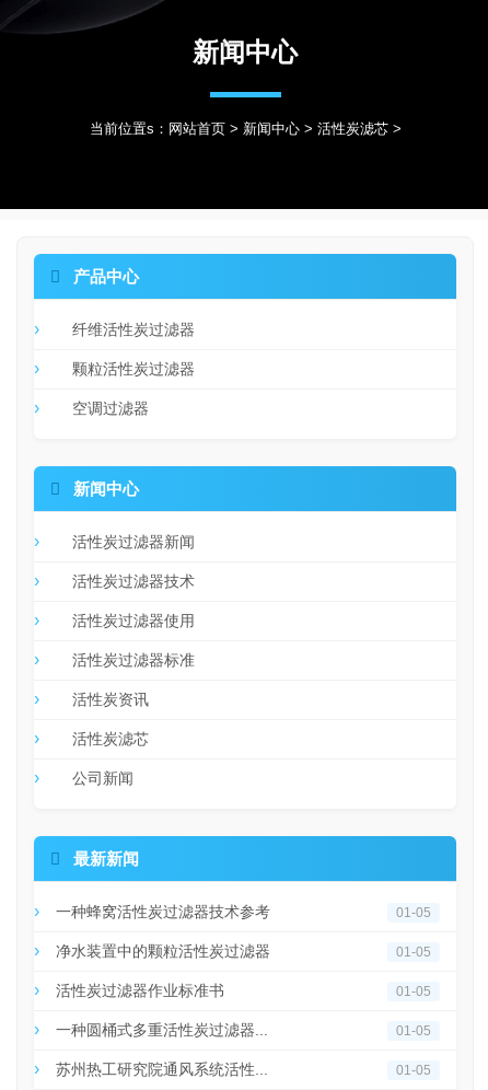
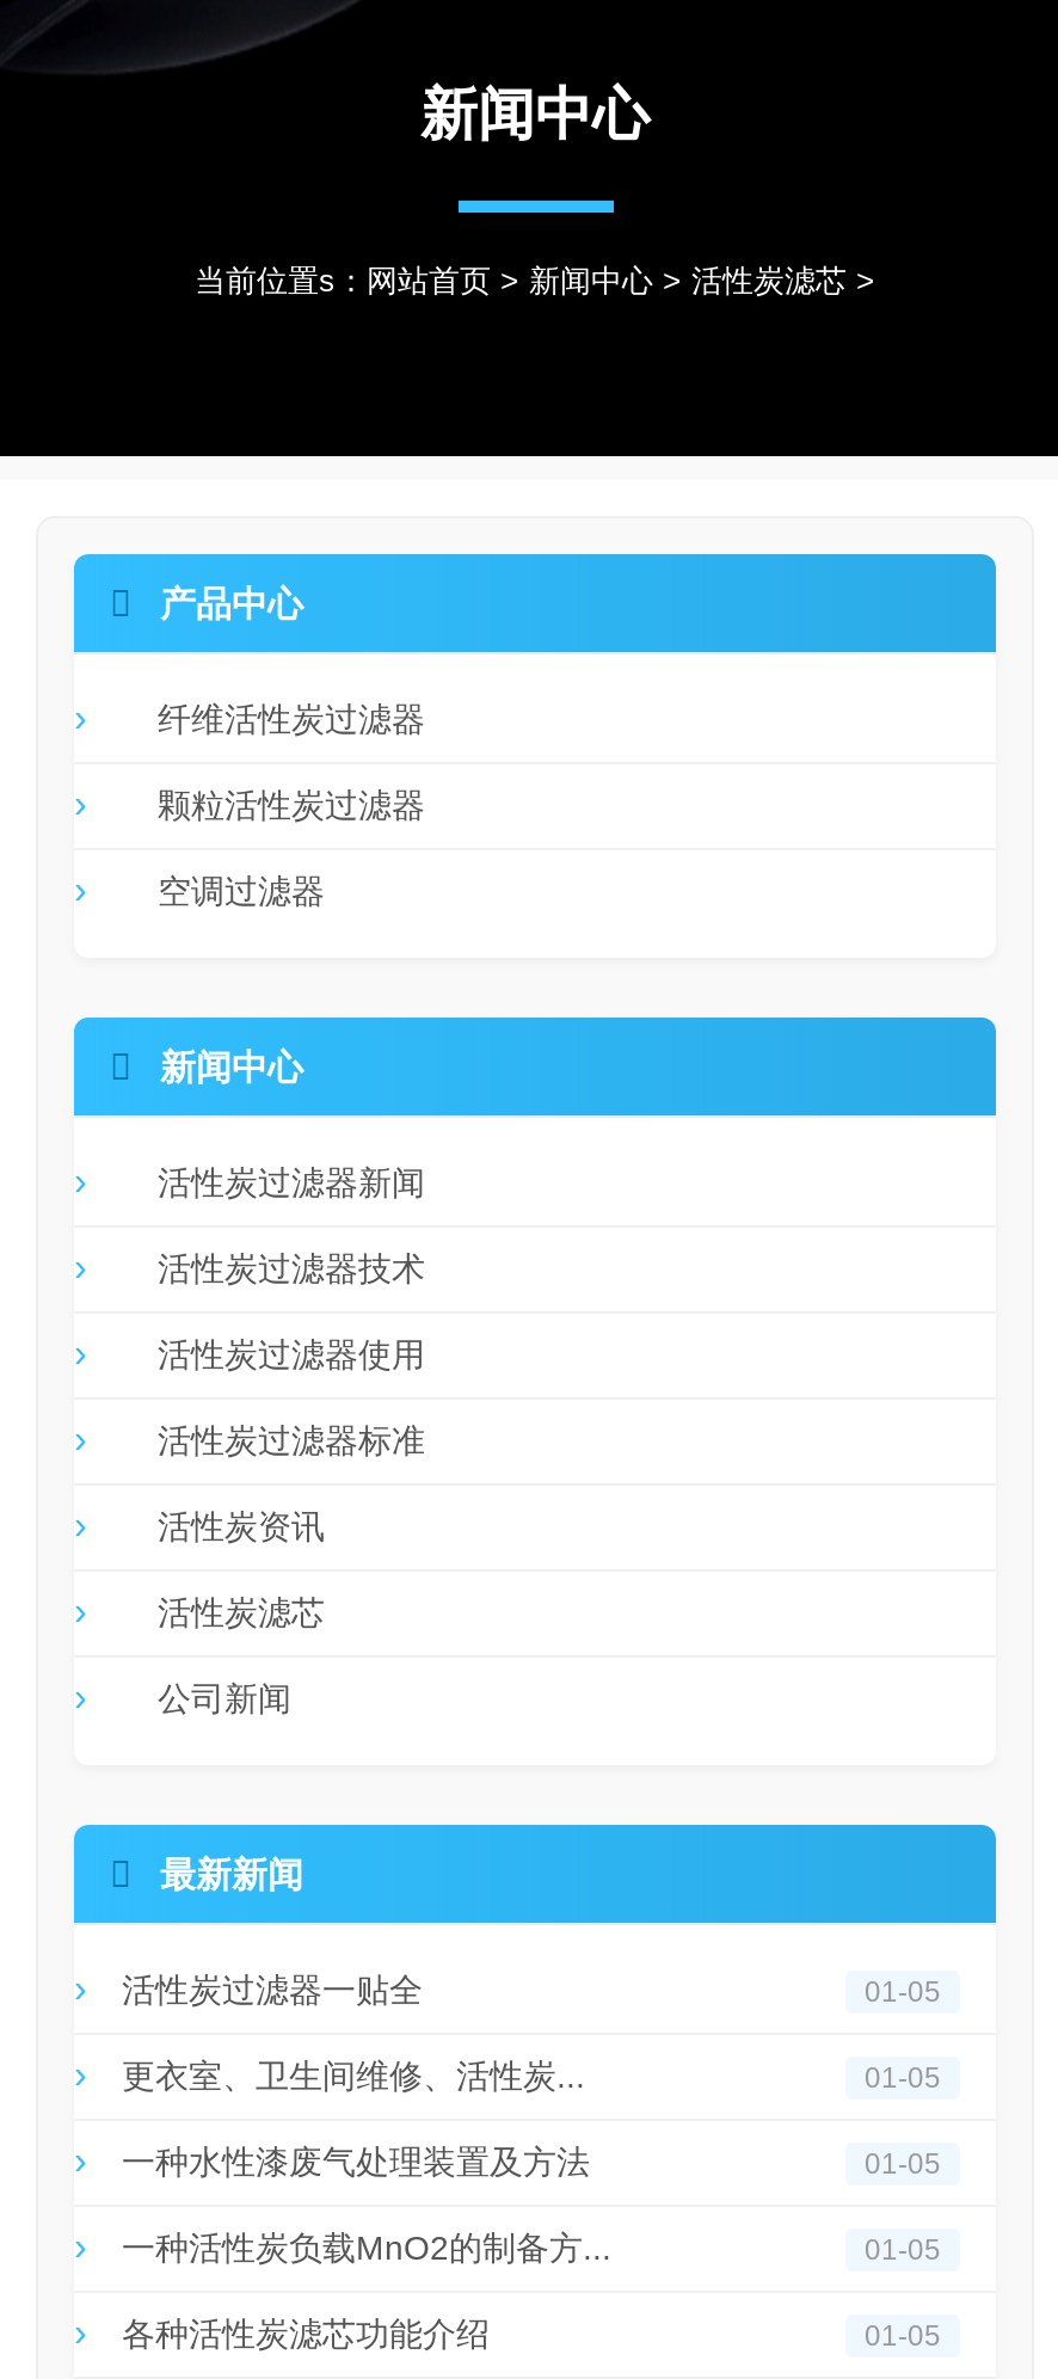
[56,903,270,920] 一种蜂窝活性炭过滤器技术参考 -> [122,1971,423,2009] 活性炭过滤器一贴全
[56,942,270,960] 净水装置中的颗粒活性炭过滤器 -> [122,2057,585,2095] 更衣室、卫生间维修、活性炭...
[56,982,224,999] 活性炭过滤器作业标准书 -> [122,2143,590,2181] 一种水性漆废气处理装置及方法
[56,1021,268,1039] 一种圆桶式多重活性炭过滤器... -> [122,2229,611,2267] 一种活性炭负载MnO2的制备方...
[56,1060,268,1078] 苏州热工研究院通风系统活性... -> [122,2315,490,2353] 各种活性炭滤芯功能介绍

